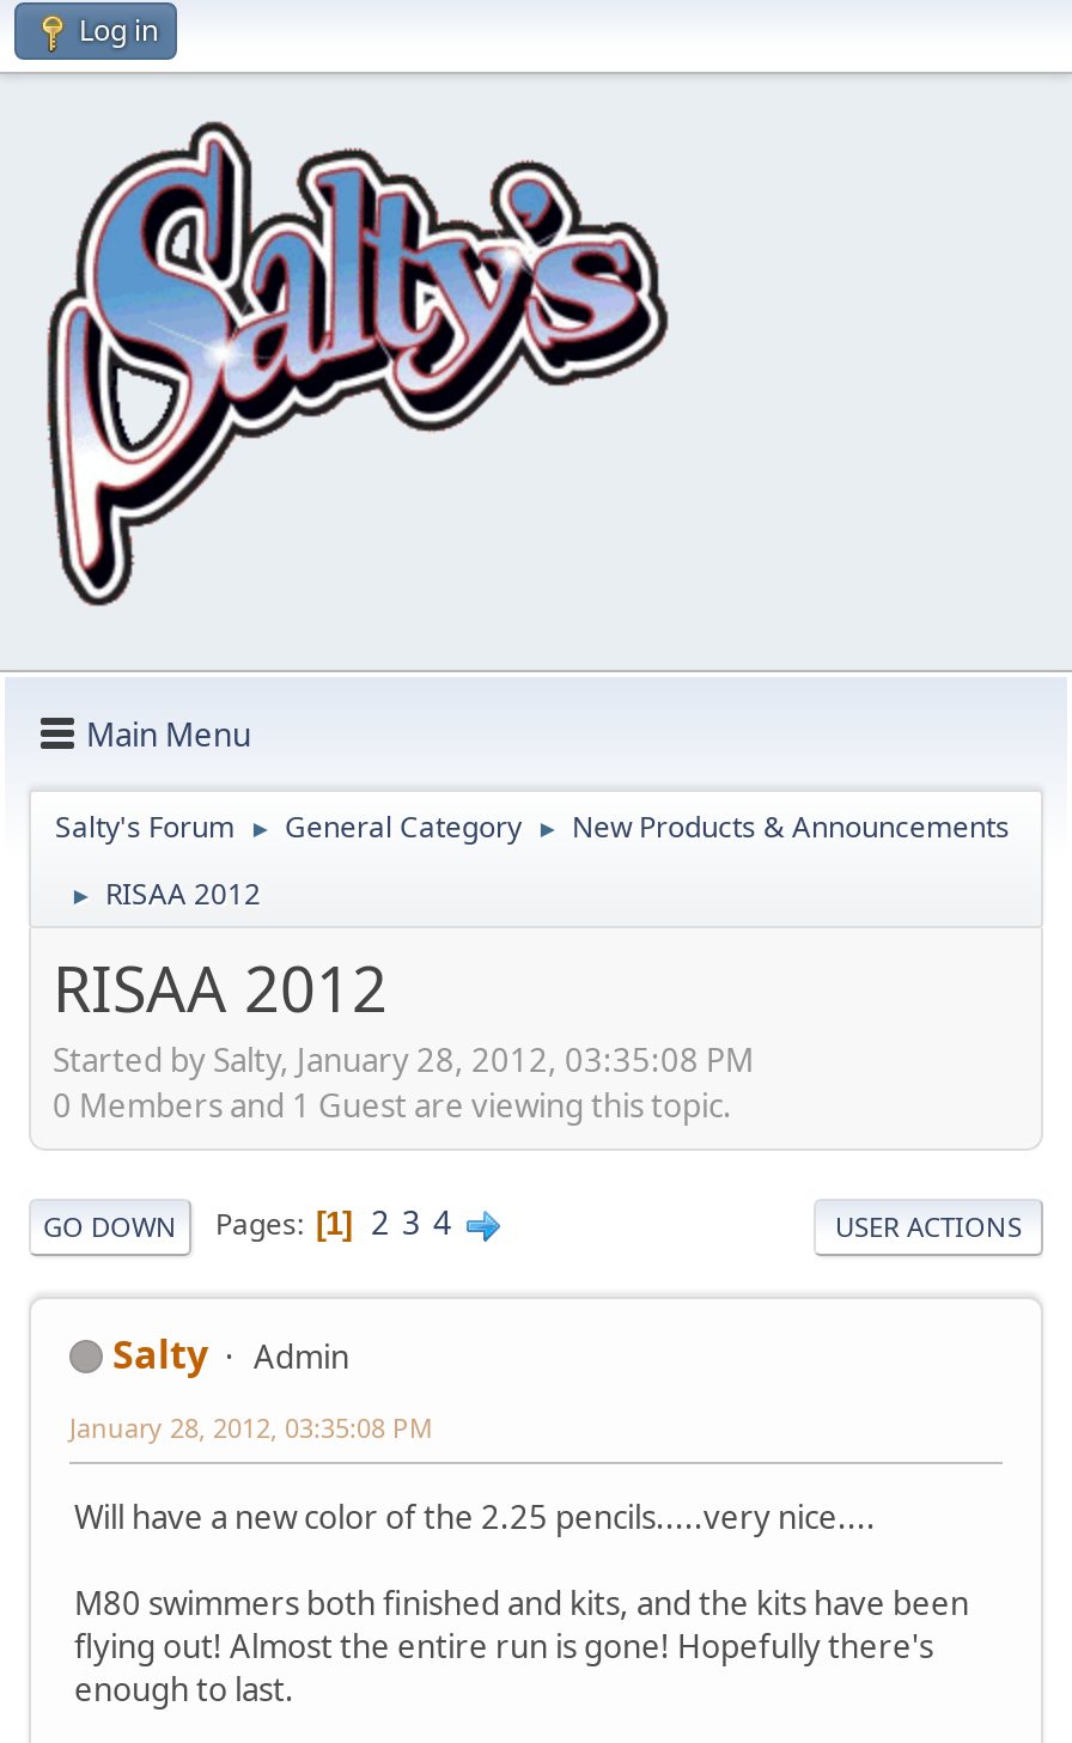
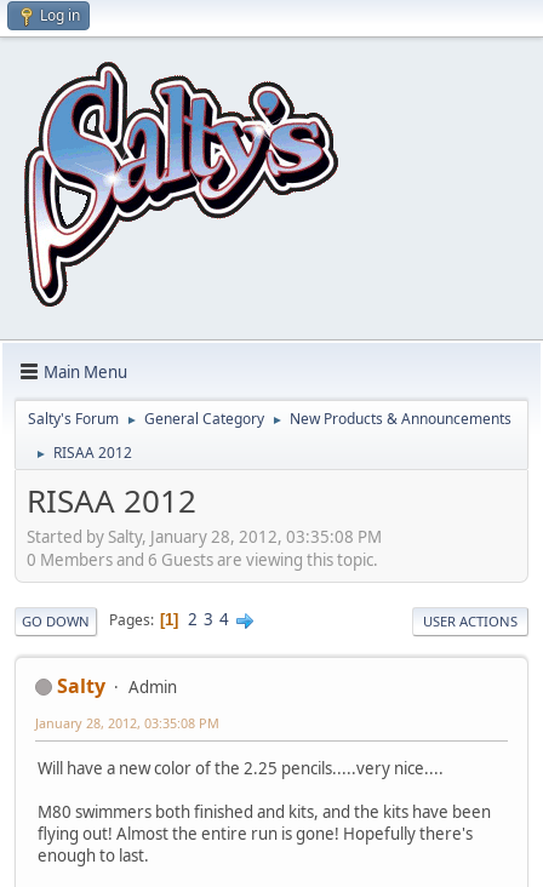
[53,1083,732,1126] 0 Members and 1 Guest are viewing this topic. -> [27,548,378,570] 0 Members and 6 Guests are viewing this topic.

